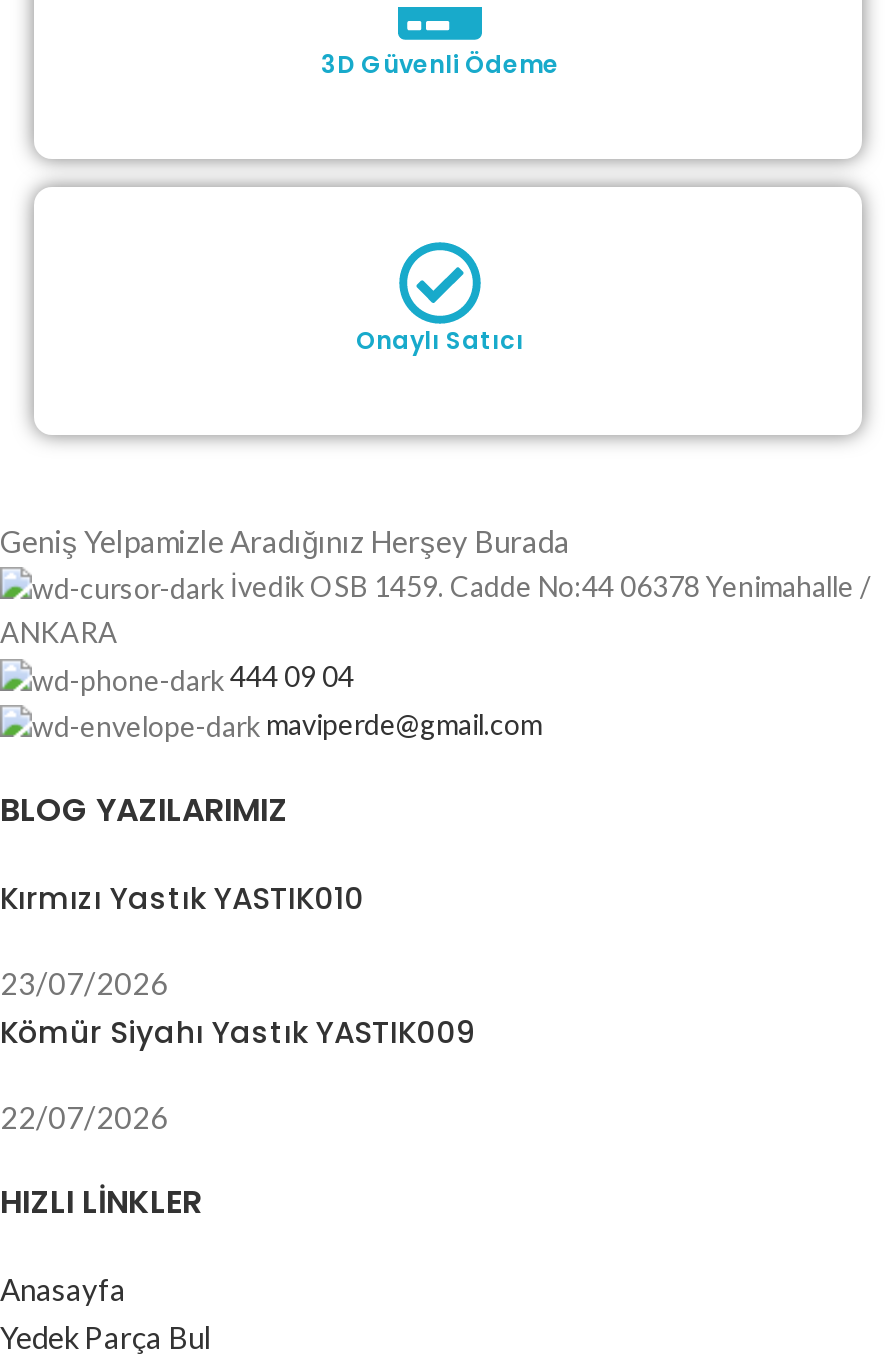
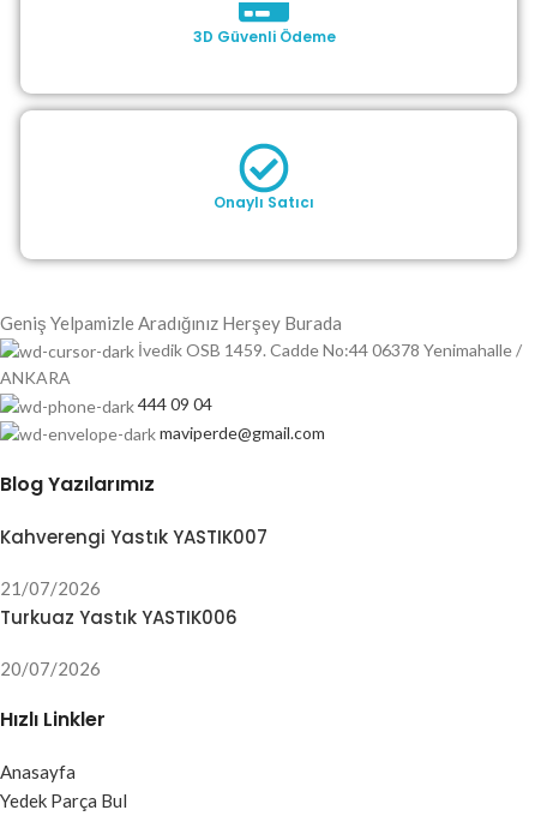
[0,788,288,834] BLOG YAZILARIMIZ -> [0,471,155,498] Blog Yazılarımız
[0,878,364,920] Kırmızı Yastık YASTIK010 -> [0,525,267,550] Kahverengi Yastık YASTIK007
[0,966,476,1054] 23/07/2026 | Kömür Siyahı Yastık YASTIK009 -> [0,578,238,630] 21/07/2026 | Turkuaz Yastık YASTIK006
[0,1100,168,1136] 22/07/2026 -> [0,658,101,680] 20/07/2026
[0,1180,202,1226] HIZLI LINKLER -> [0,706,106,734] Hızlı Linkler

